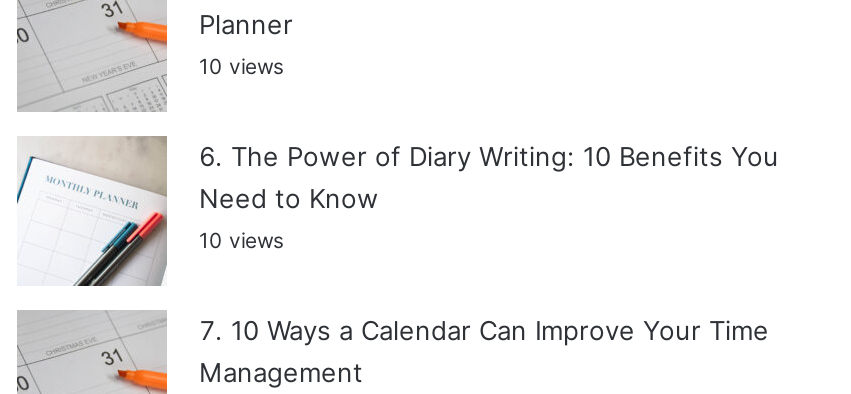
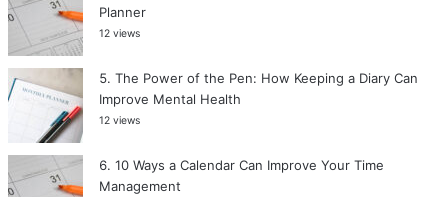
[199,54,283,80] 10 views -> [99,27,140,40] 12 views
[199,140,779,254] The Power of Diary Writing: 10 Benefits You | Need to Know | 10 views -> [99,70,418,127] The Power of the Pen: How Keeping a Diary Can | Improve Mental Health | 12 views

